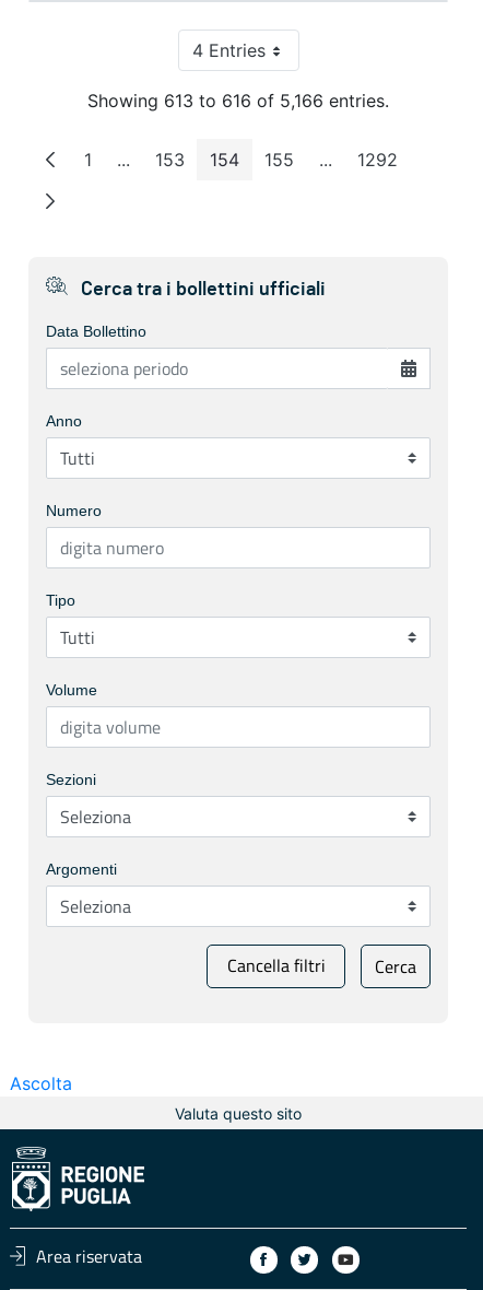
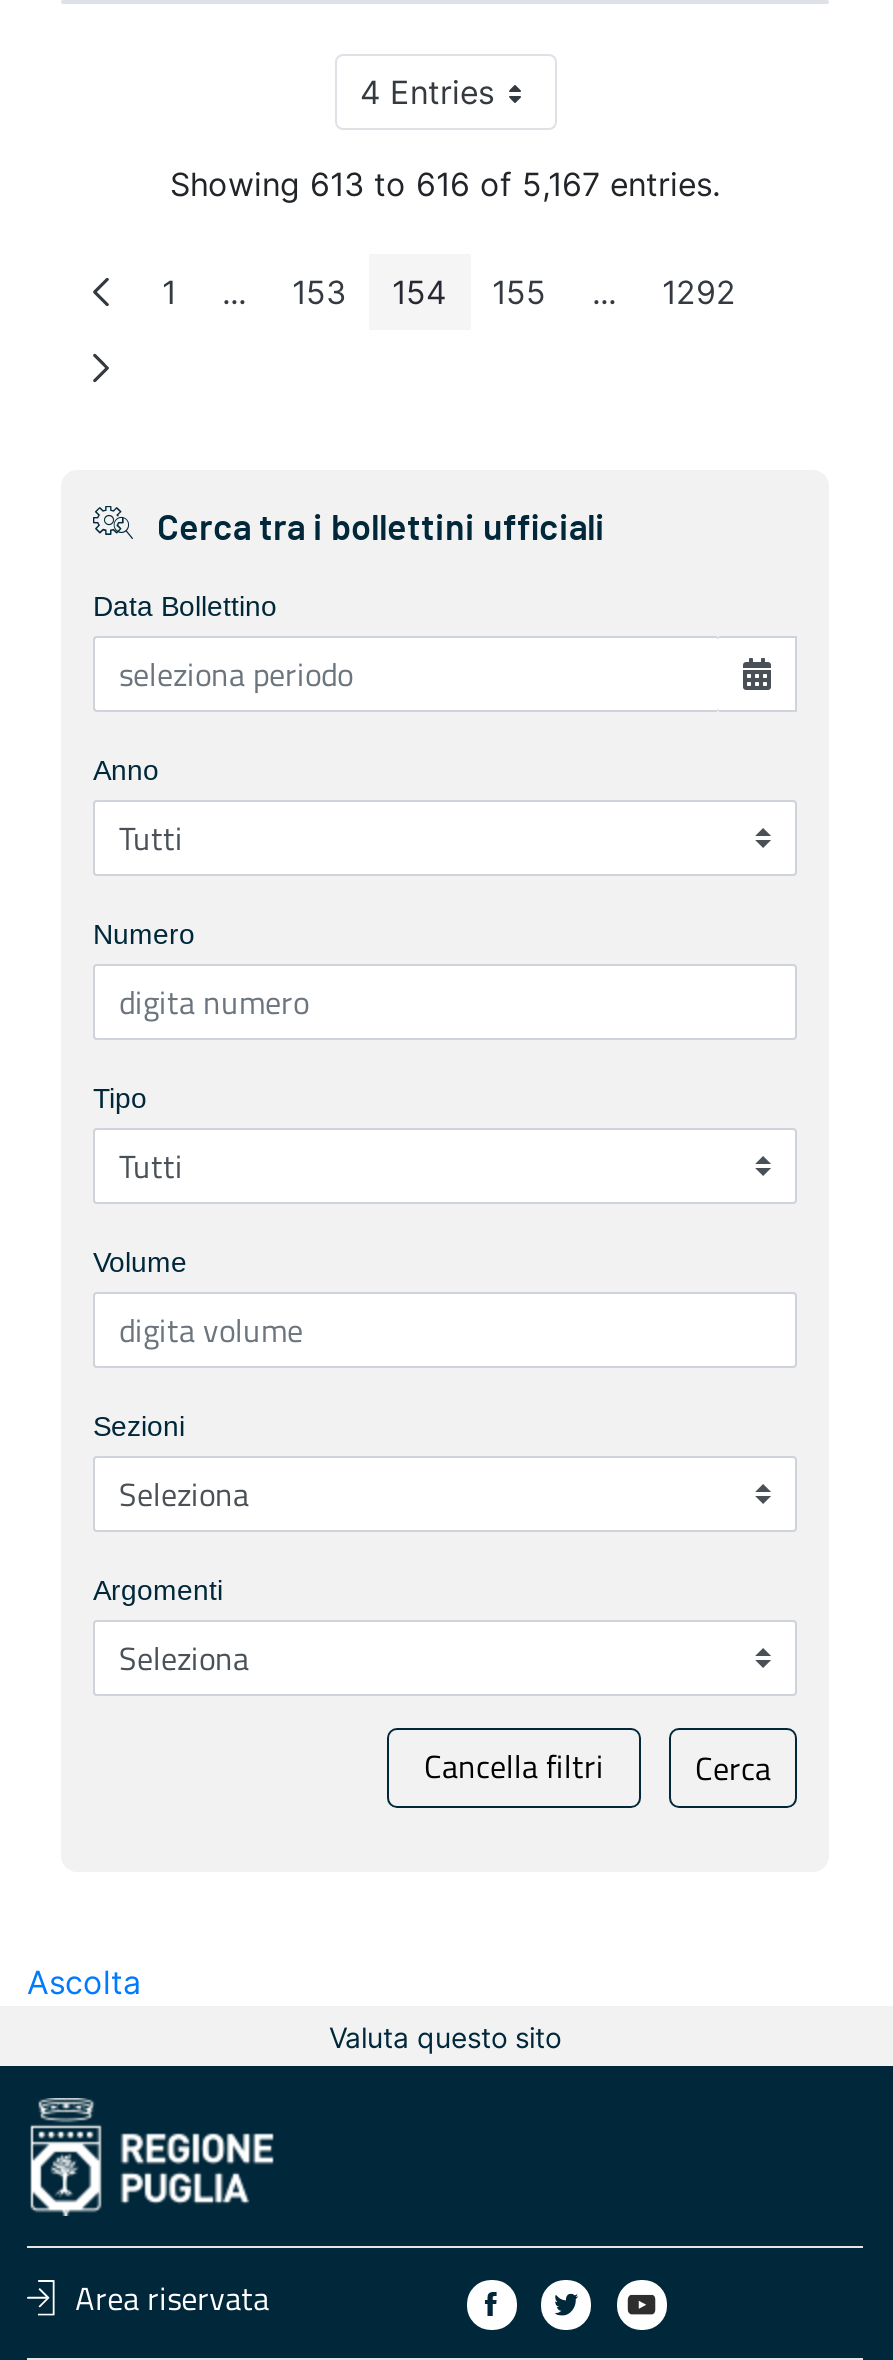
[87,90,389,112] Showing 613 to 616 of 5,166 entries. -> [170,164,720,204] Showing 613 to 616 of 5,167 entries.

